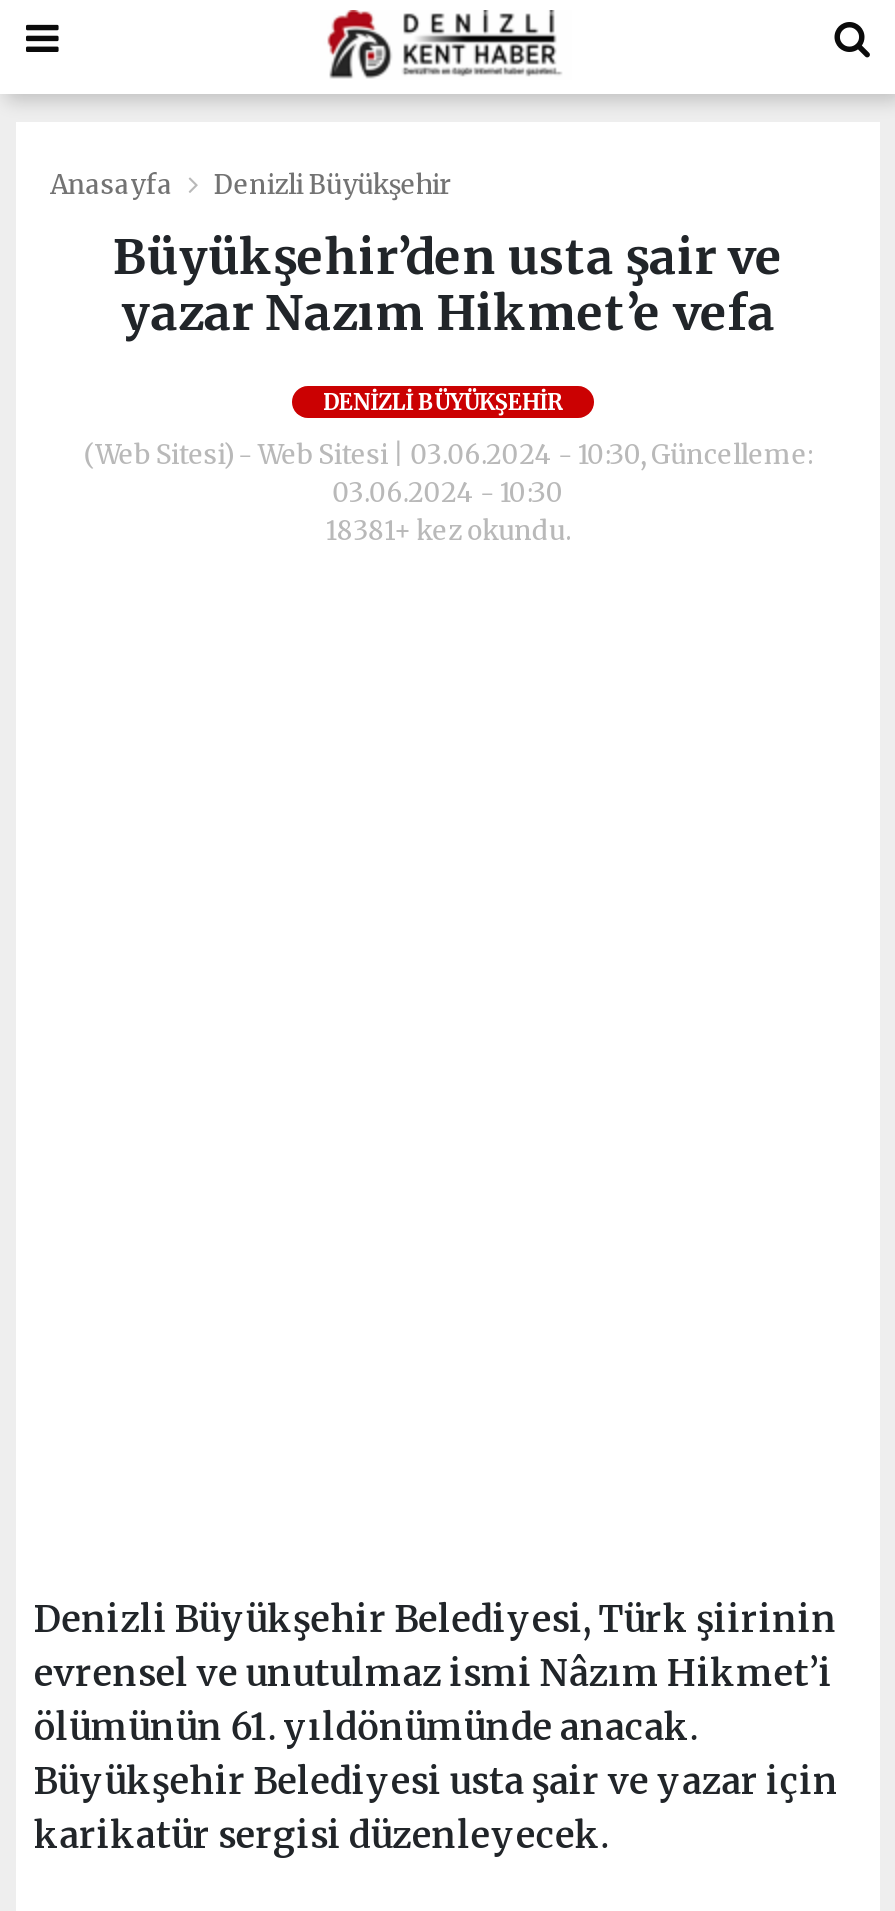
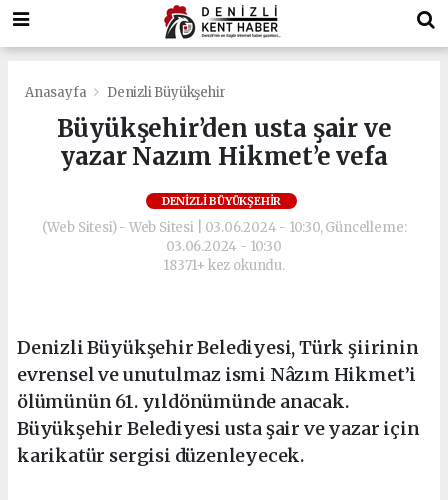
[325,514,571,548] 18381+ kez okundu. -> [163,257,285,274] 18371+ kez okundu.

